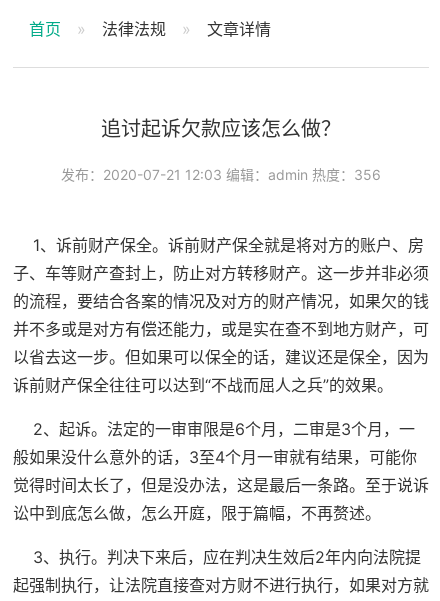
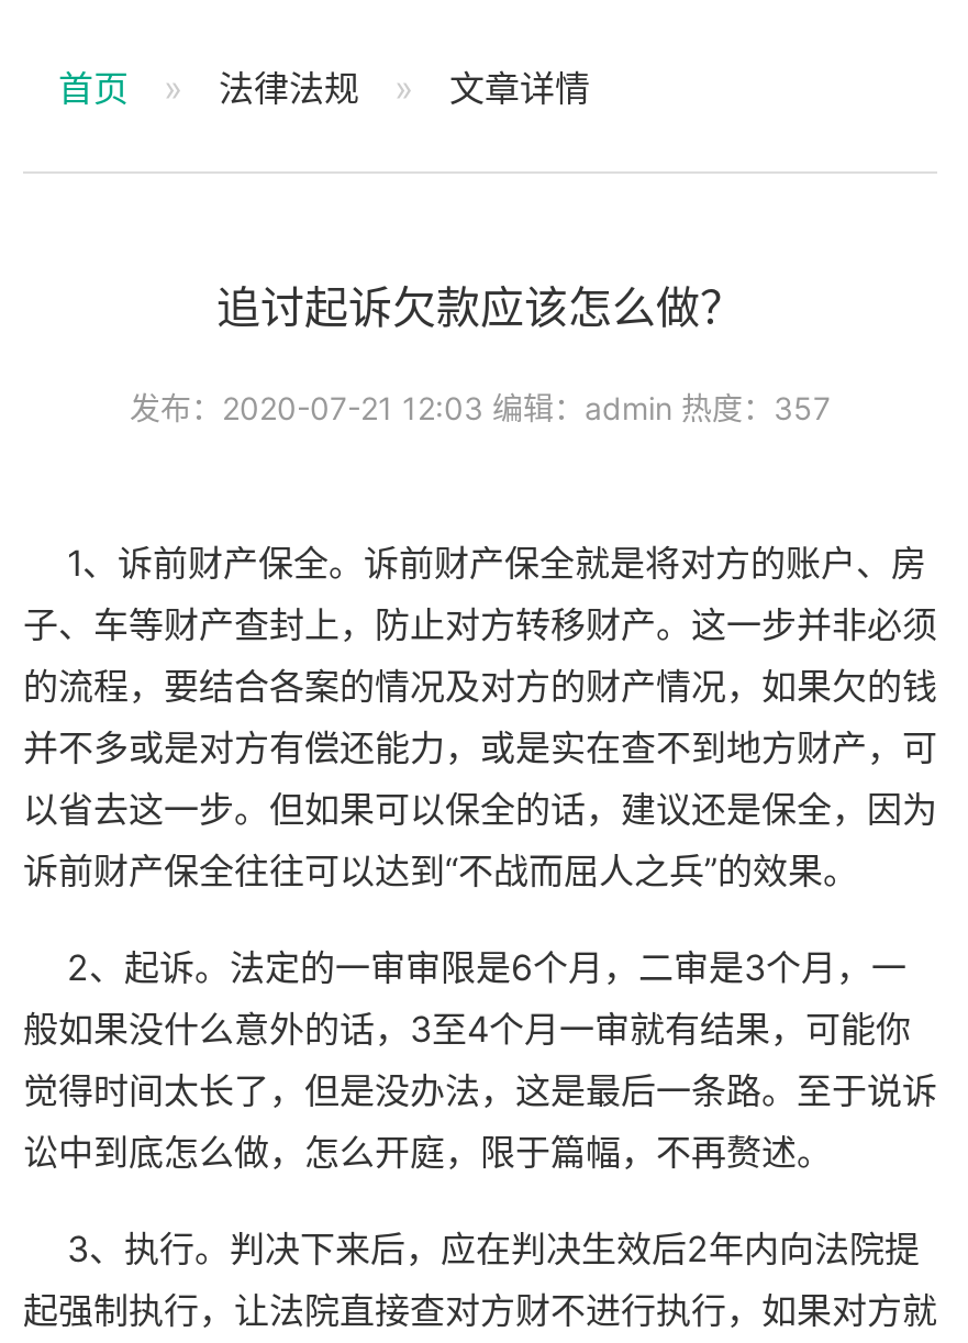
[61,166,381,183] 发布：2020-07-21 12:03 编辑：admin 热度：356 -> [130,390,831,427] 发布：2020-07-21 12:03 编辑：admin 热度：357

